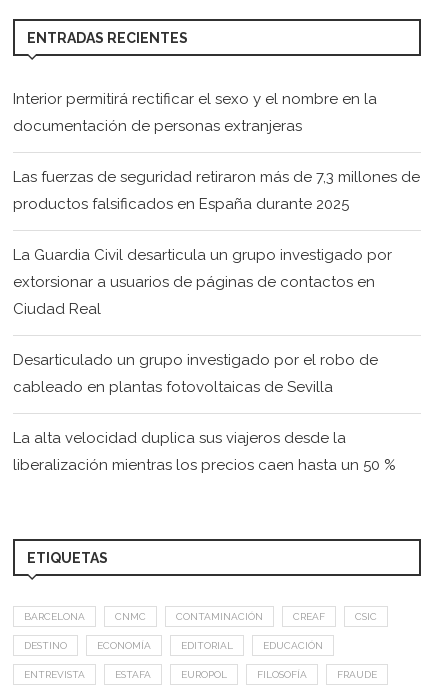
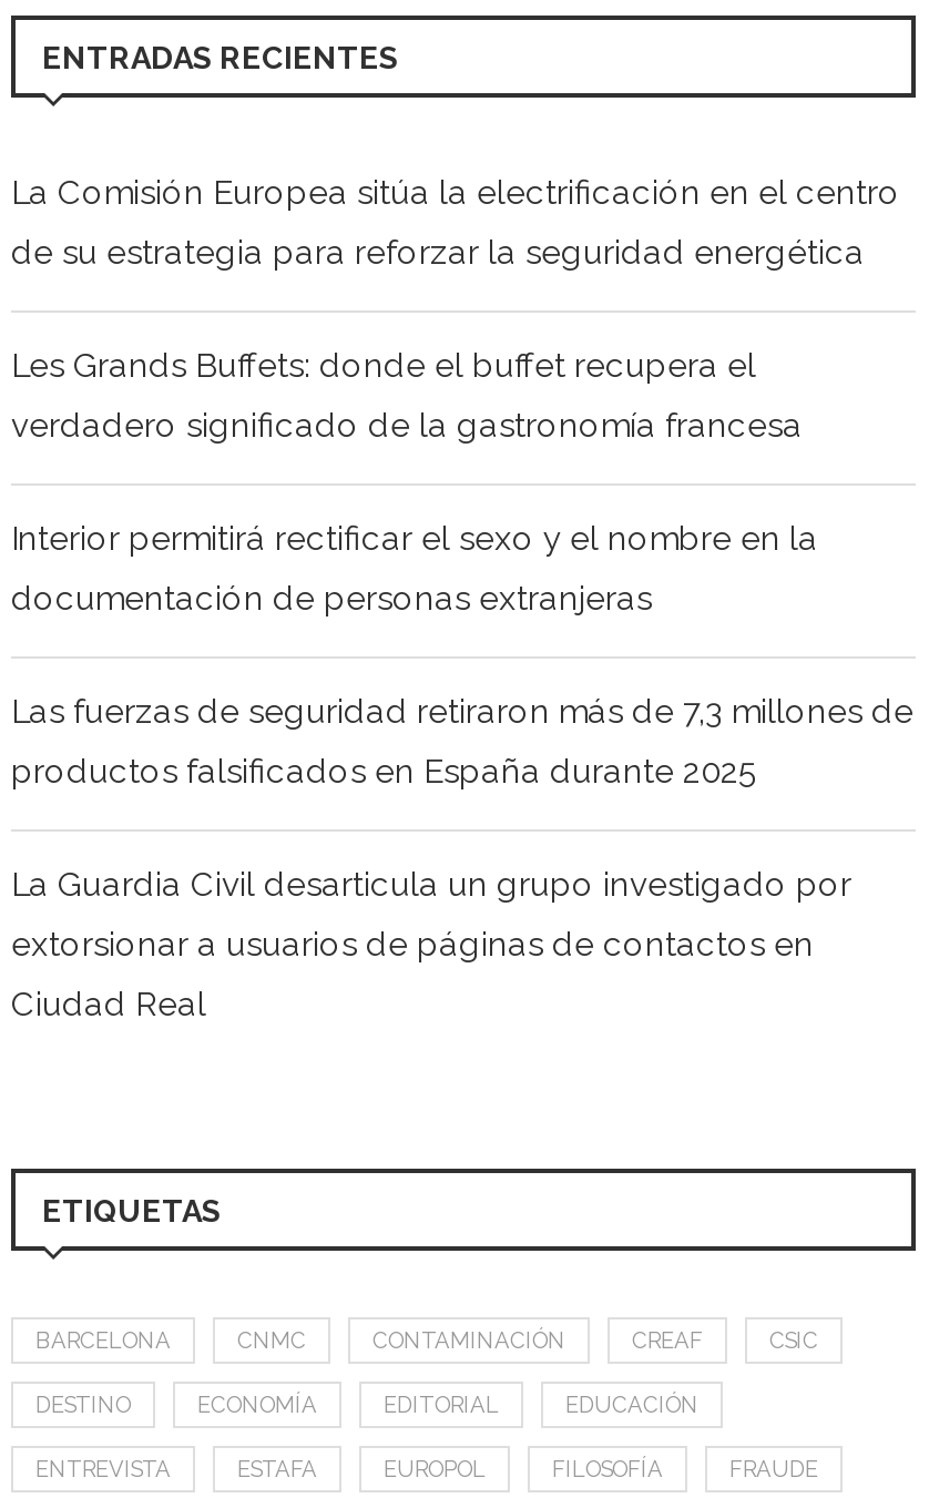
none -> [11,172,900,445] La Comisión Europea sitúa la electrificación en el centro | de su estrategia para reforzar la seguridad energética | Les Grands Buffets: donde el buffet recupera el | verdadero significado de la gastronomía francesa
moved [13,89,420,317] -> [11,518,913,1023]: Interior permitirá rectificar el sexo y el nombre en la | documentación de personas extranjeras | Las fuerzas de seguridad retiraron más de 7,3 millones de | productos falsificados en España durante 2025 | La Guardia Civil desarticula un grupo investigado por | extorsionar a usuarios de páginas de contactos en | Ciudad Real
[13,350,396,473] Desarticulado un grupo investigado por el robo de | cableado en plantas fotovoltaicas de Sevilla | La alta velocidad duplica sus viajeros desde la | liberalización mientras los precios caen hasta un 50 % -> none

